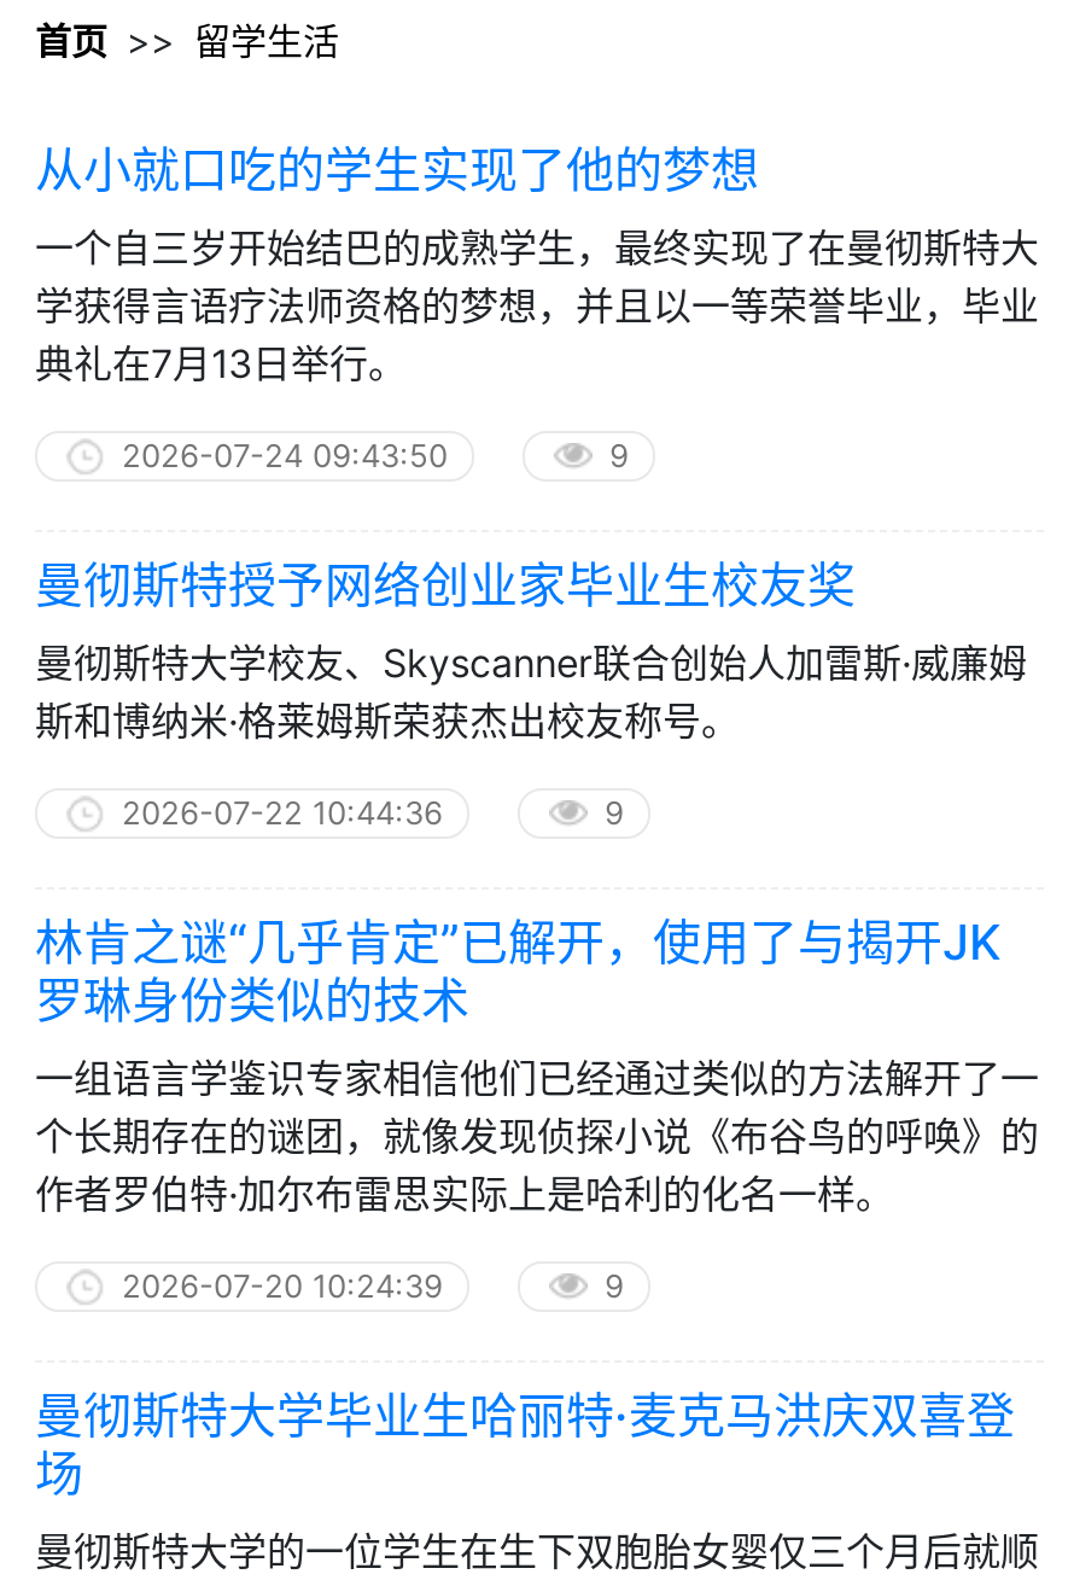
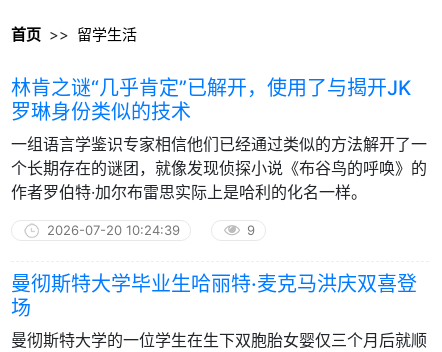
[35,141,1039,832] 从小就口吃的学生实现了他的梦想 | 一个自三岁开始结巴的成熟学生，最终实现了在曼彻斯特大 | 学获得言语疗法师资格的梦想，并且以一等荣誉毕业，毕业 | 典礼在7月13日举行。 | 2026-07-24 09:43:50 | 9 | 曼彻斯特授予网络创业家毕业生校友奖 | 曼彻斯特大学校友、Skyscanner联合创始人加雷斯·威廉姆 | 斯和博纳米·格莱姆斯荣获杰出校友称号。 | 2026-07-22 10:44:36 | 9 -> none

